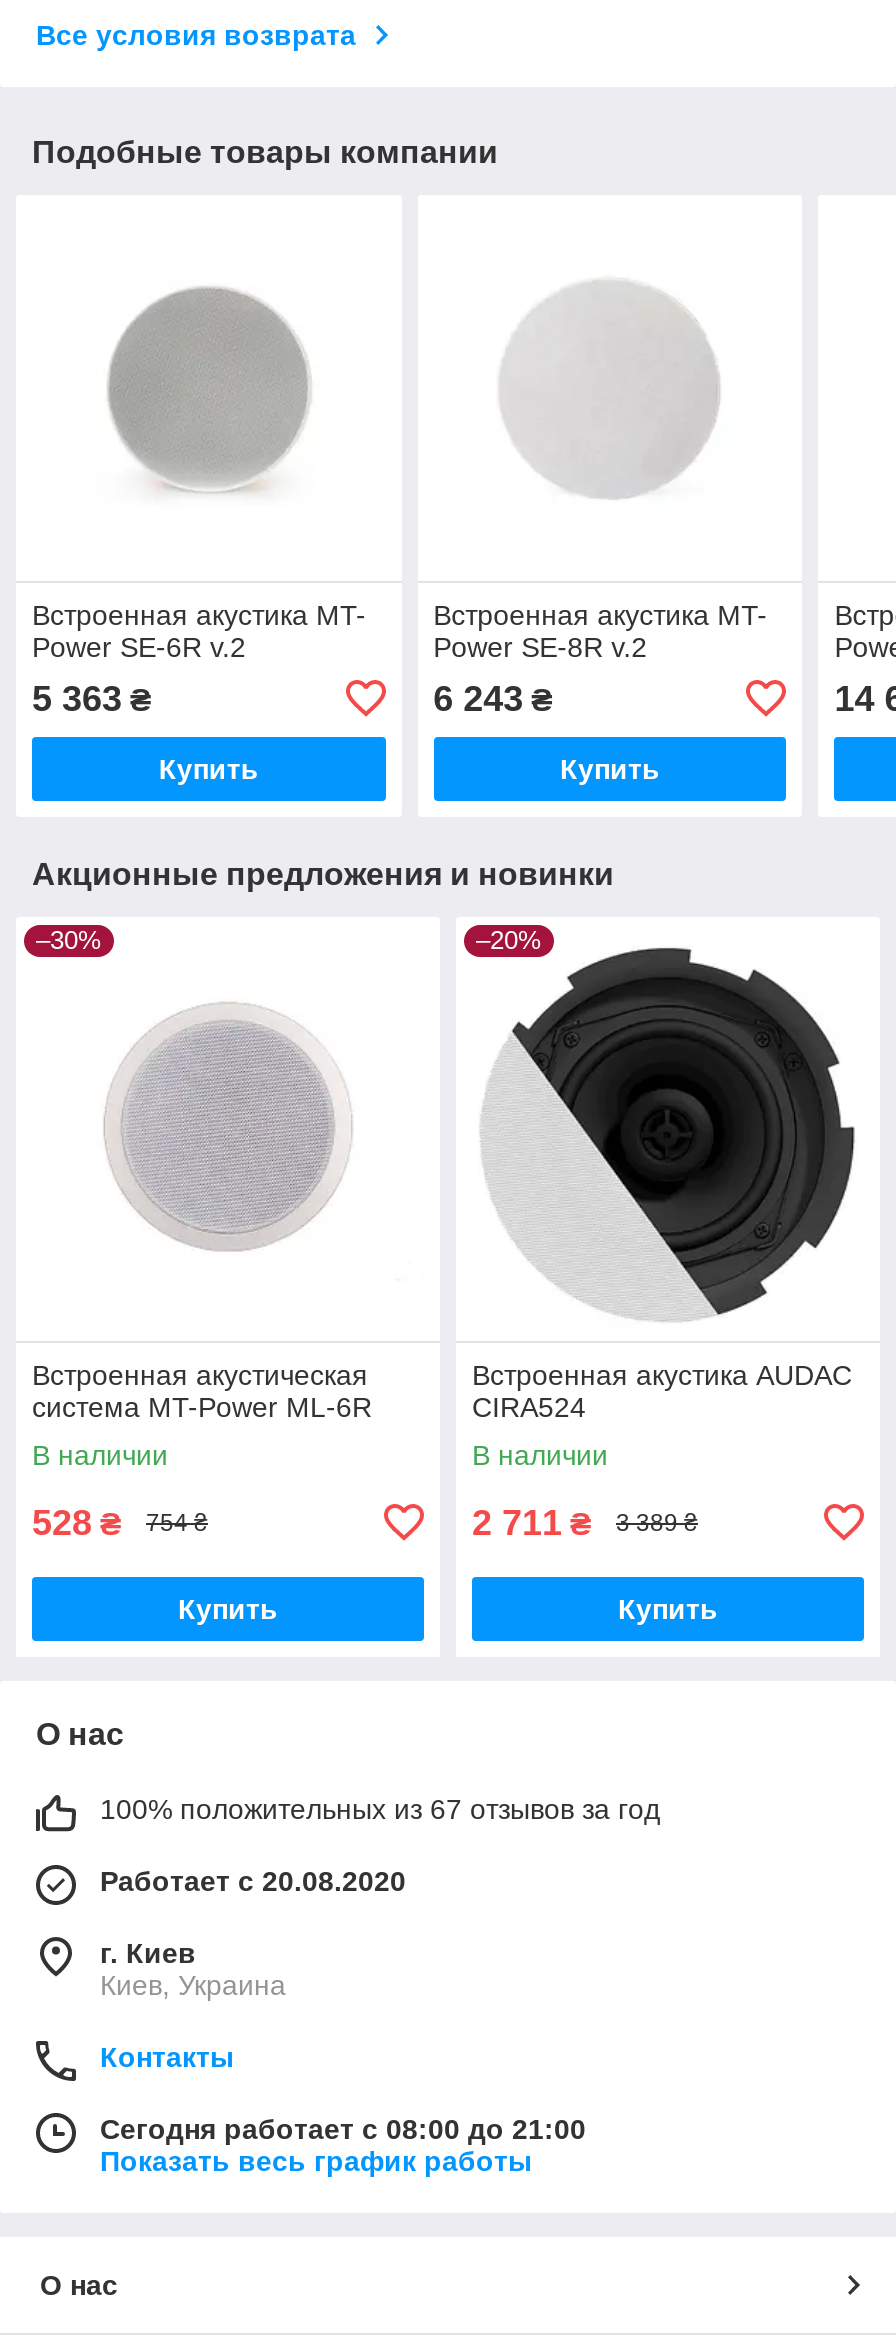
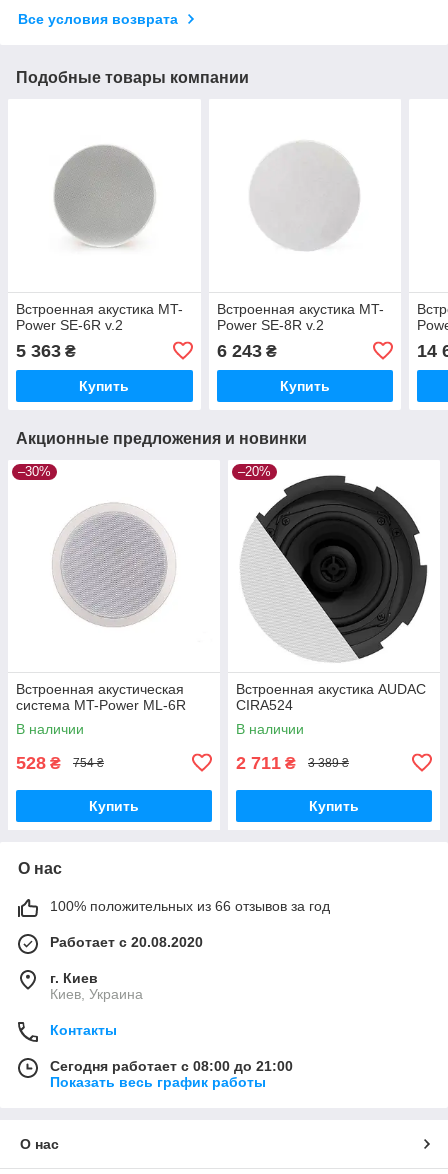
[100,1793,660,1825] 100% положительных из 67 отзывов за год -> [50,898,330,914] 100% положительных из 66 отзывов за год

